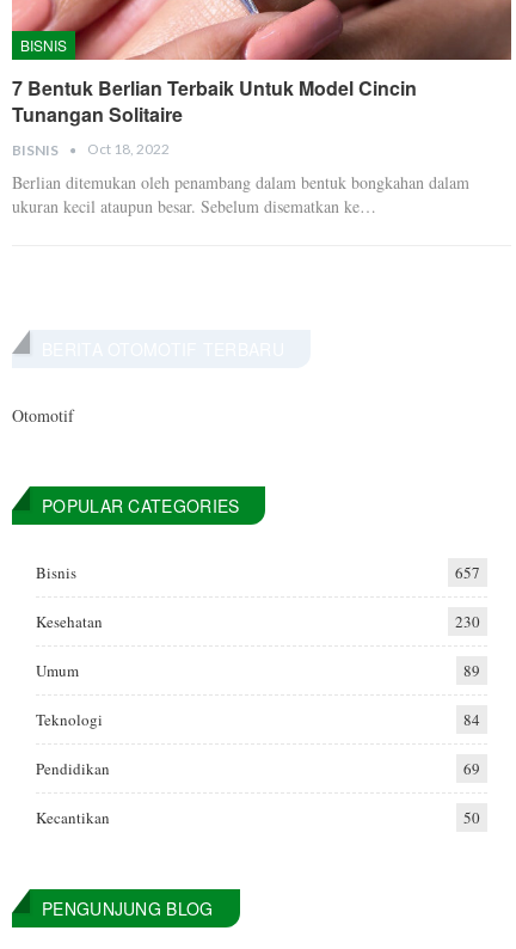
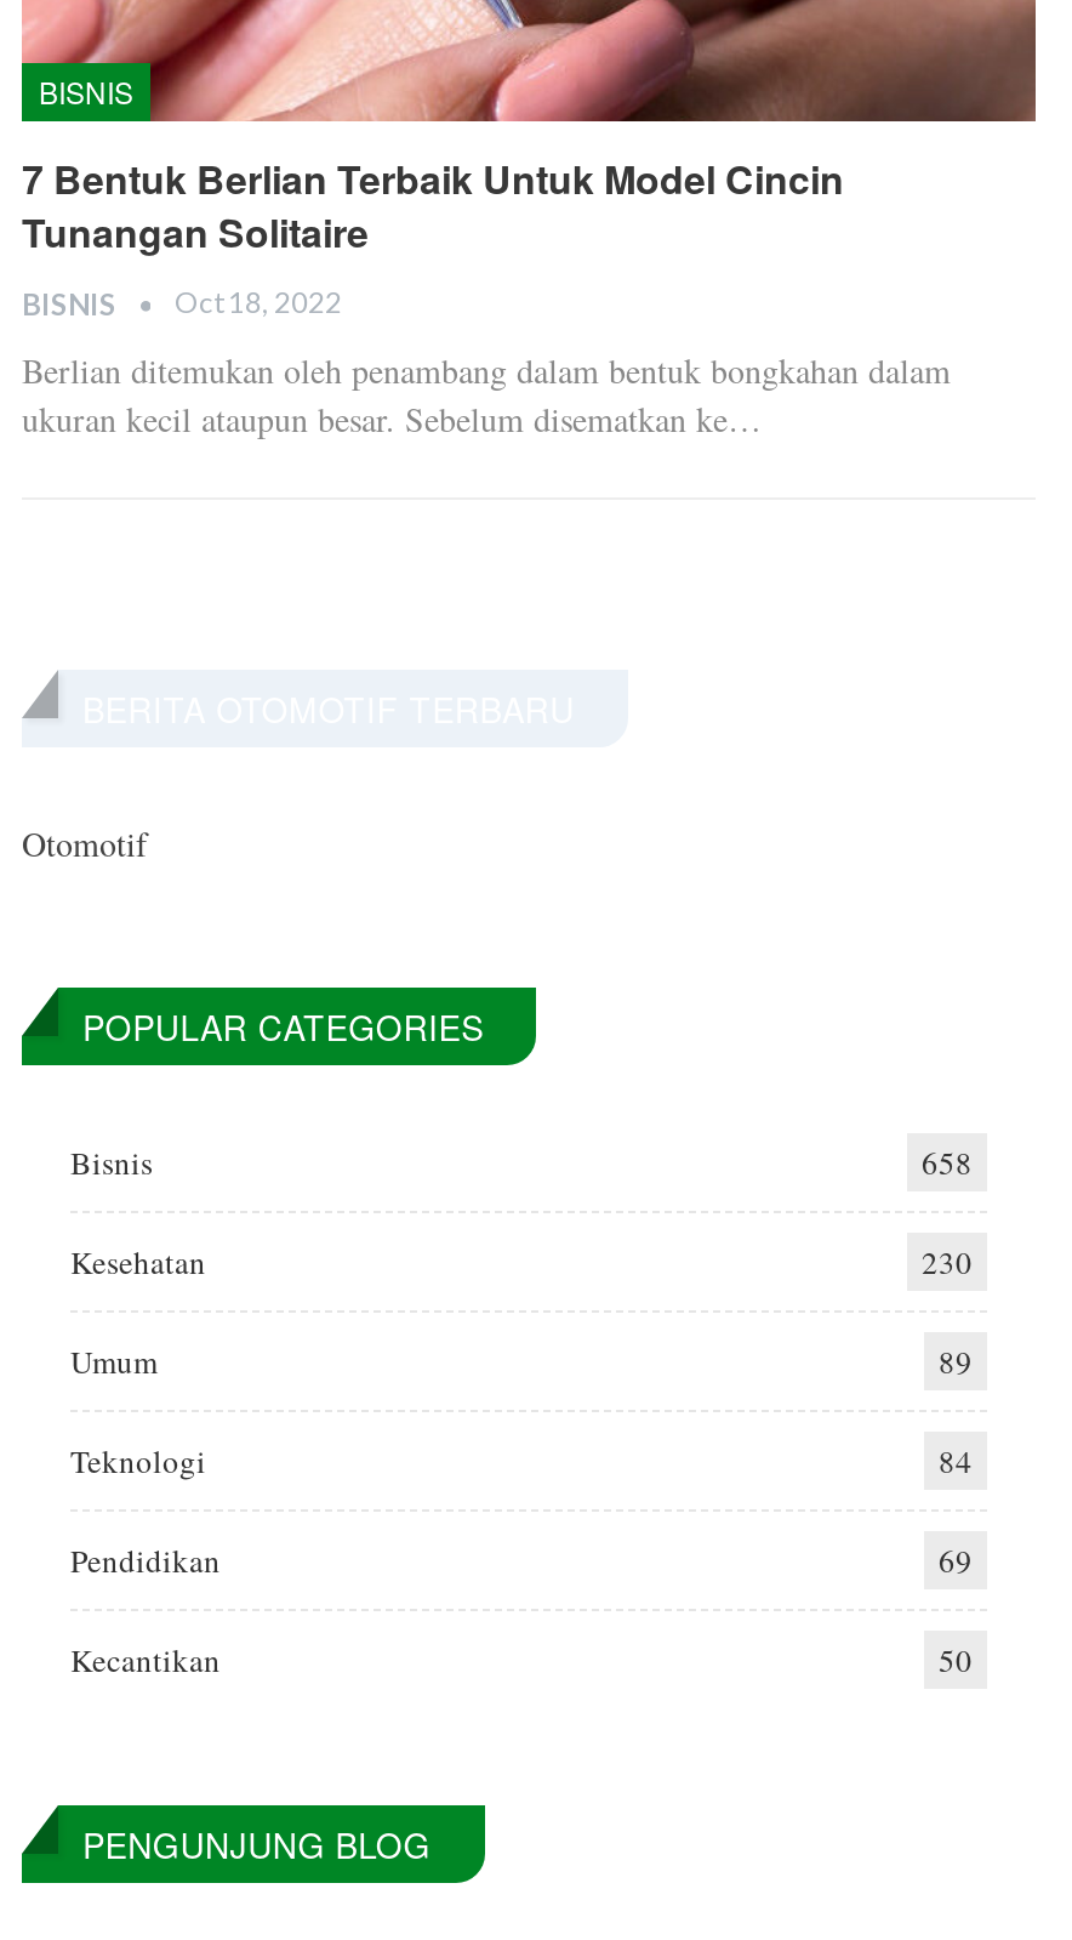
[455,562,480,584] 657 -> [922,1141,973,1185] 658

